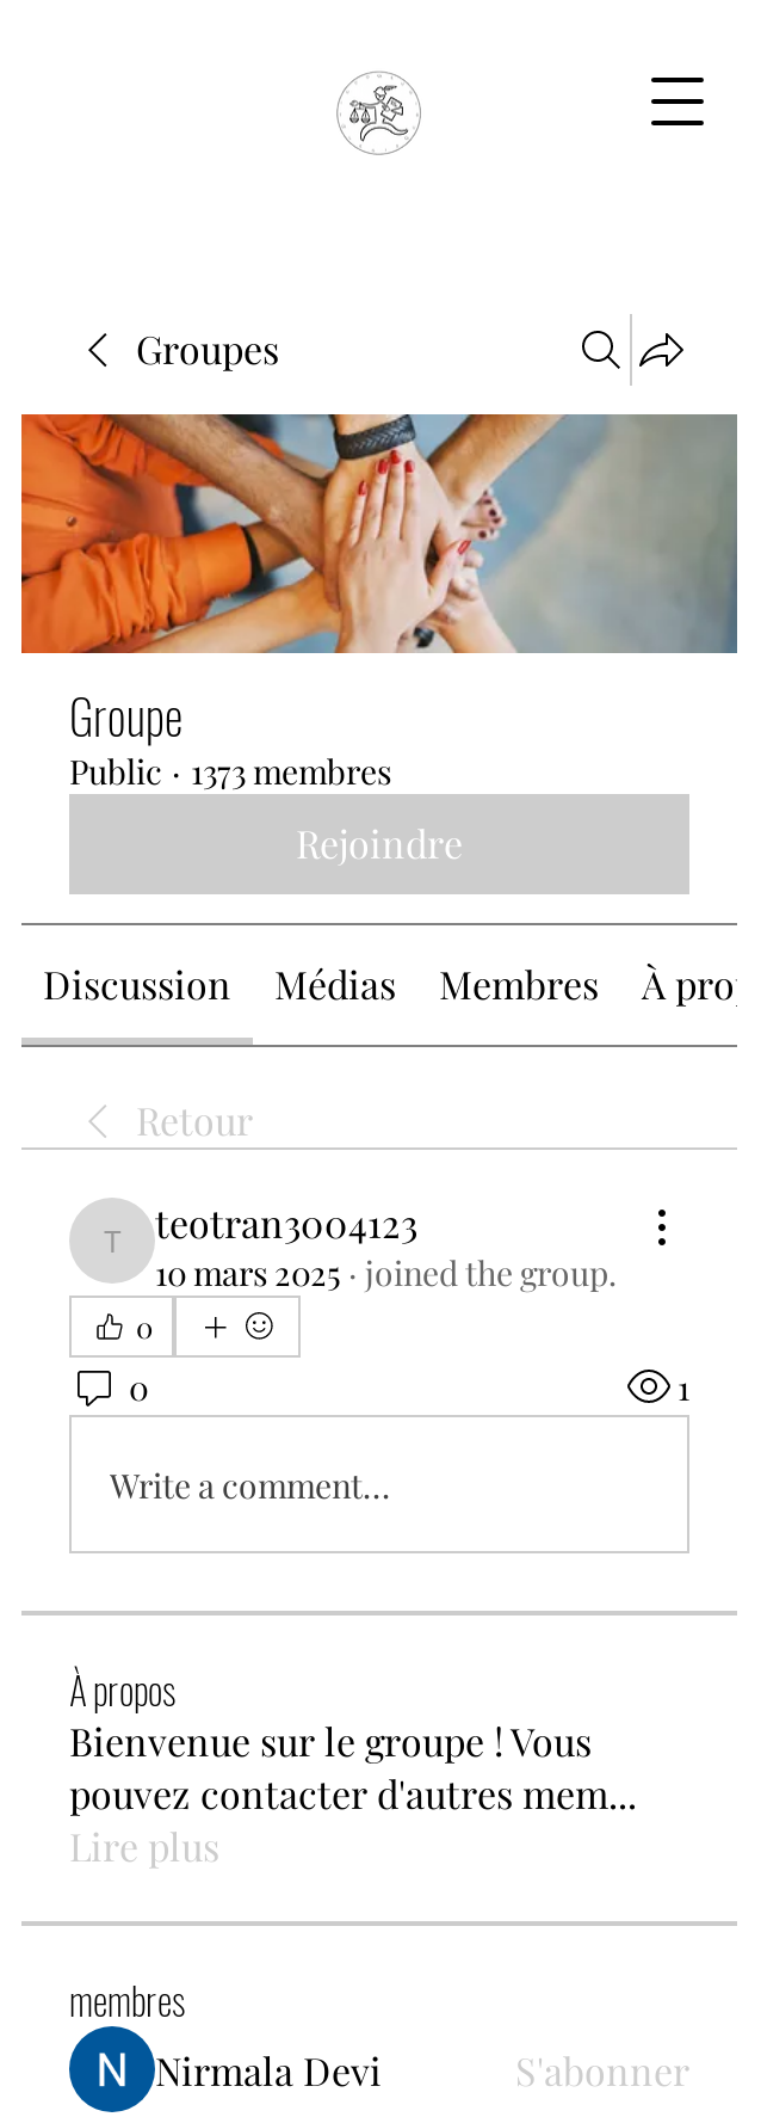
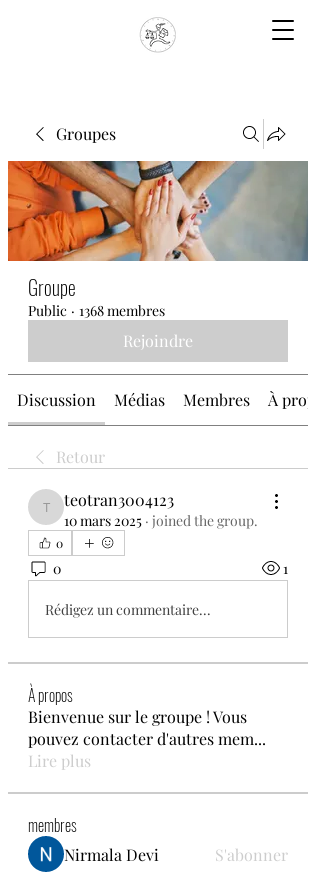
[69,749,391,794] Public · 1373 membres -> [28,301,165,320] Public · 1368 membres
[110,1461,391,1507] Write a comment... -> [45,599,211,618] Rédigez un commentaire...

